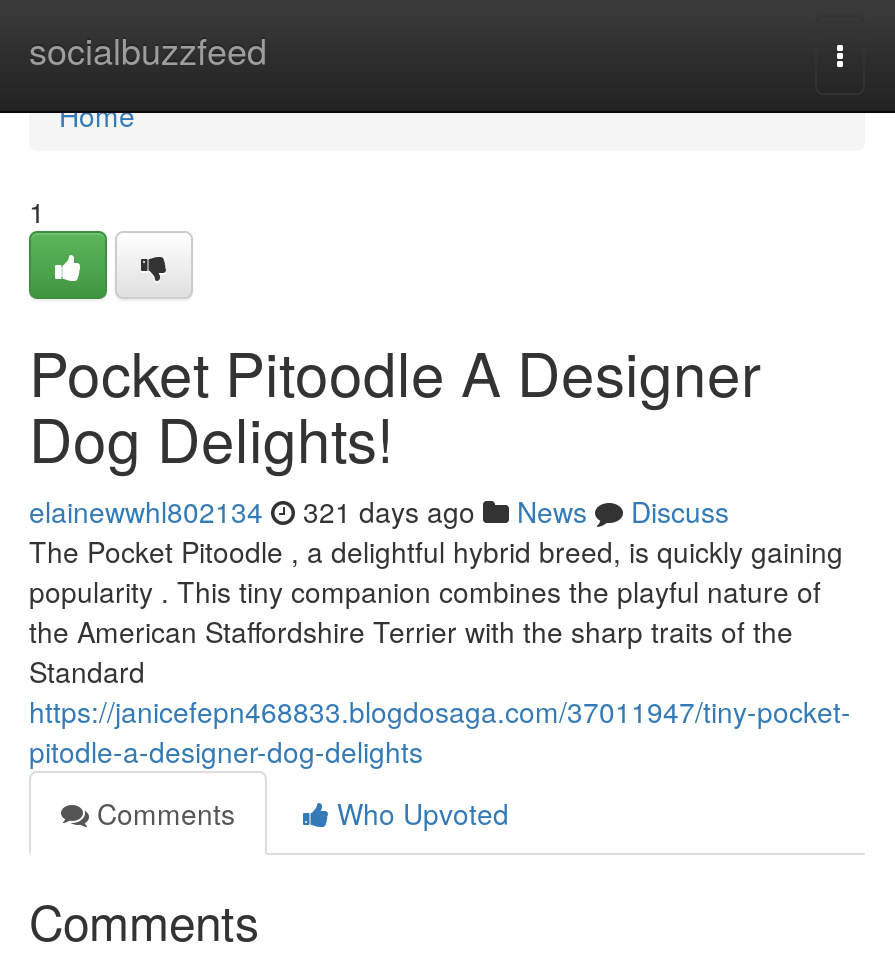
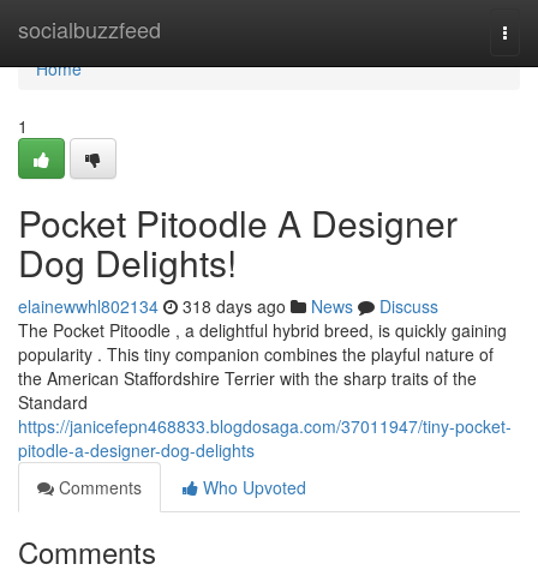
[29,491,729,531] elainewwhl802134 321 days ago News Discuss -> [18,294,438,318] elainewwhl802134 318 days ago News Discuss

